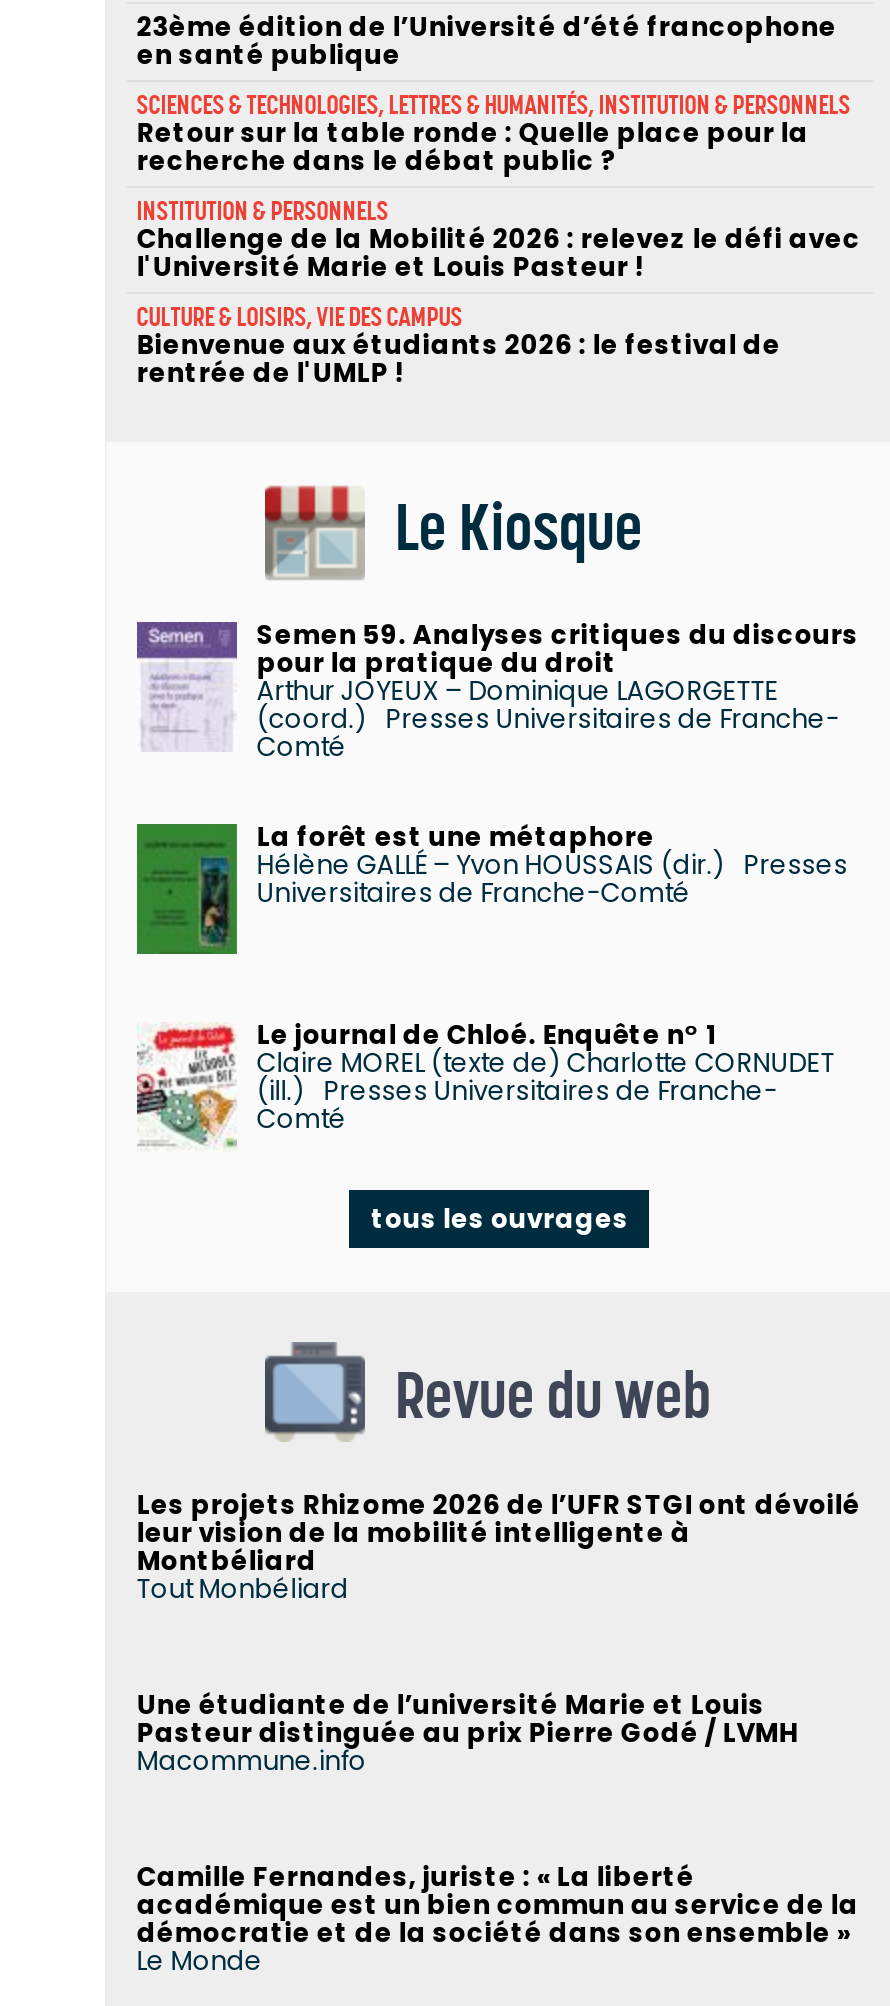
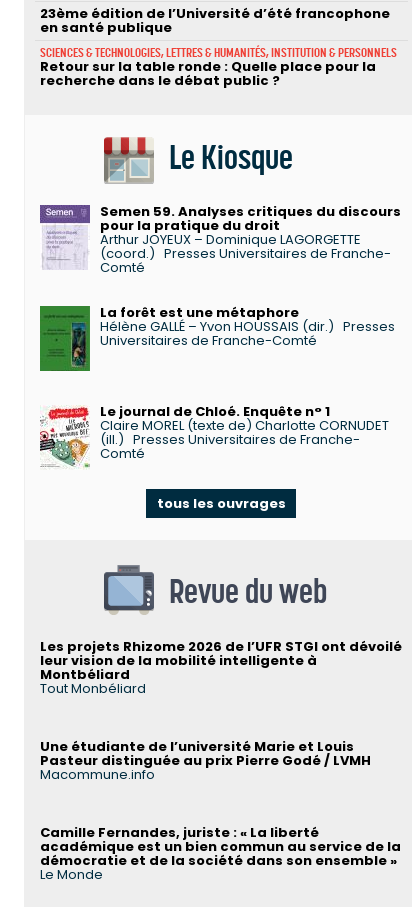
[137,197,861,393] INSTITUTION & PERSONNELS | Challenge de la Mobilité 2026 : relevez le défi avec | l'Université Marie et Louis Pasteur ! | CULTURE & LOISIRS, VIE DES CAMPUS | Bienvenue aux étudiants 2026 : le festival de | rentrée de l'UMLP ! -> none

